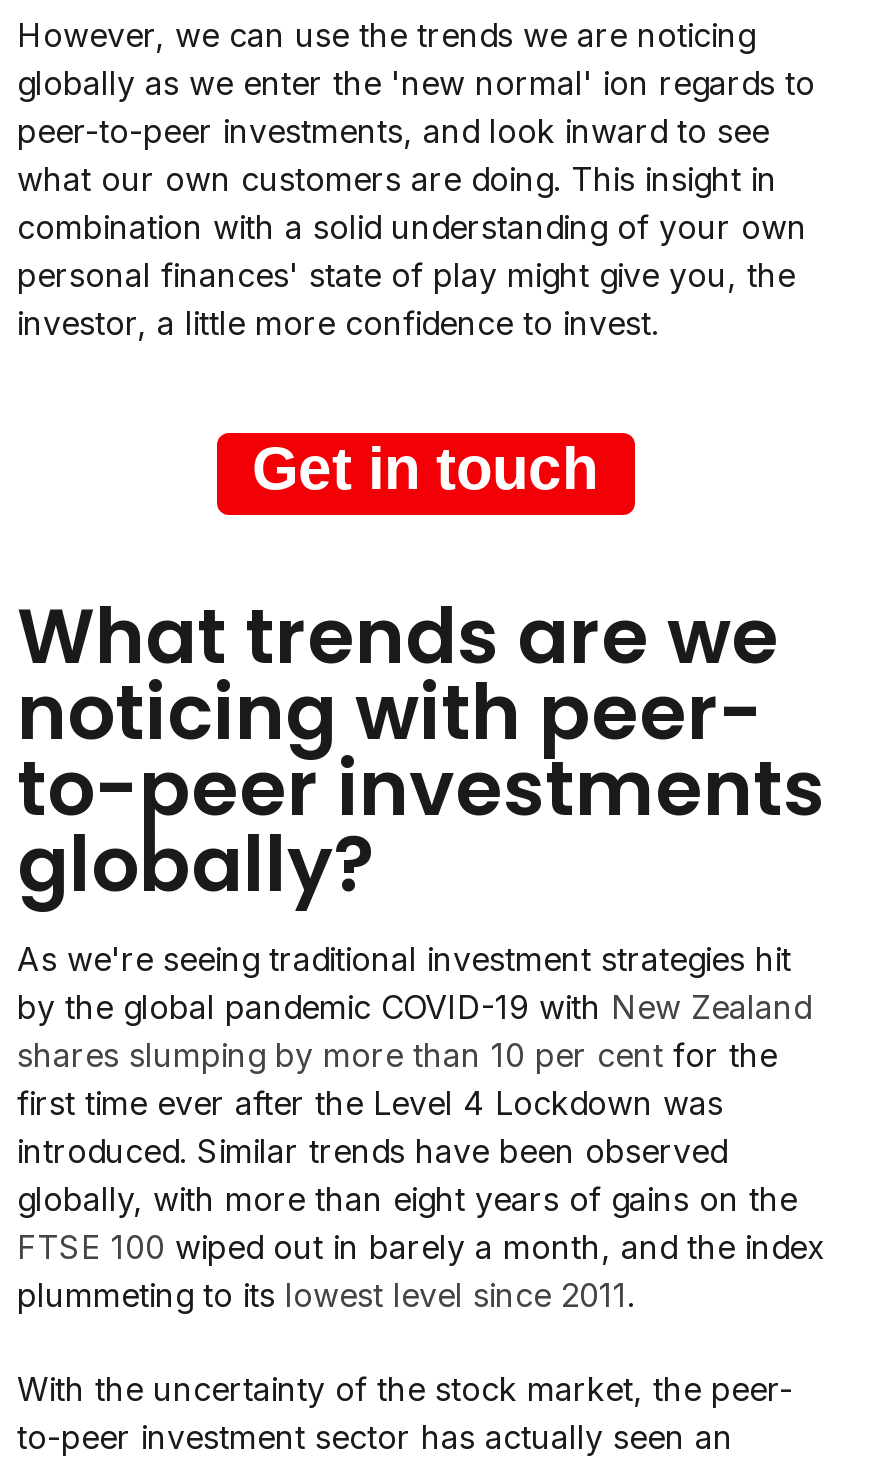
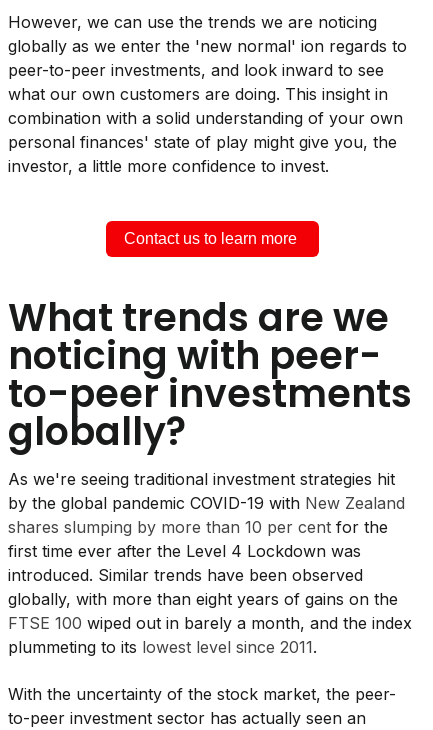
[252,435,598,501] Get in touch -> [123,230,300,247] Contact us to learn more

